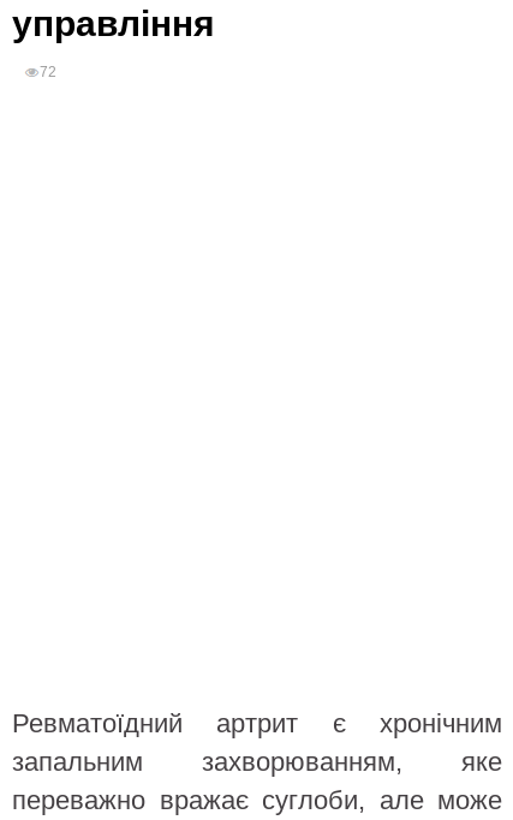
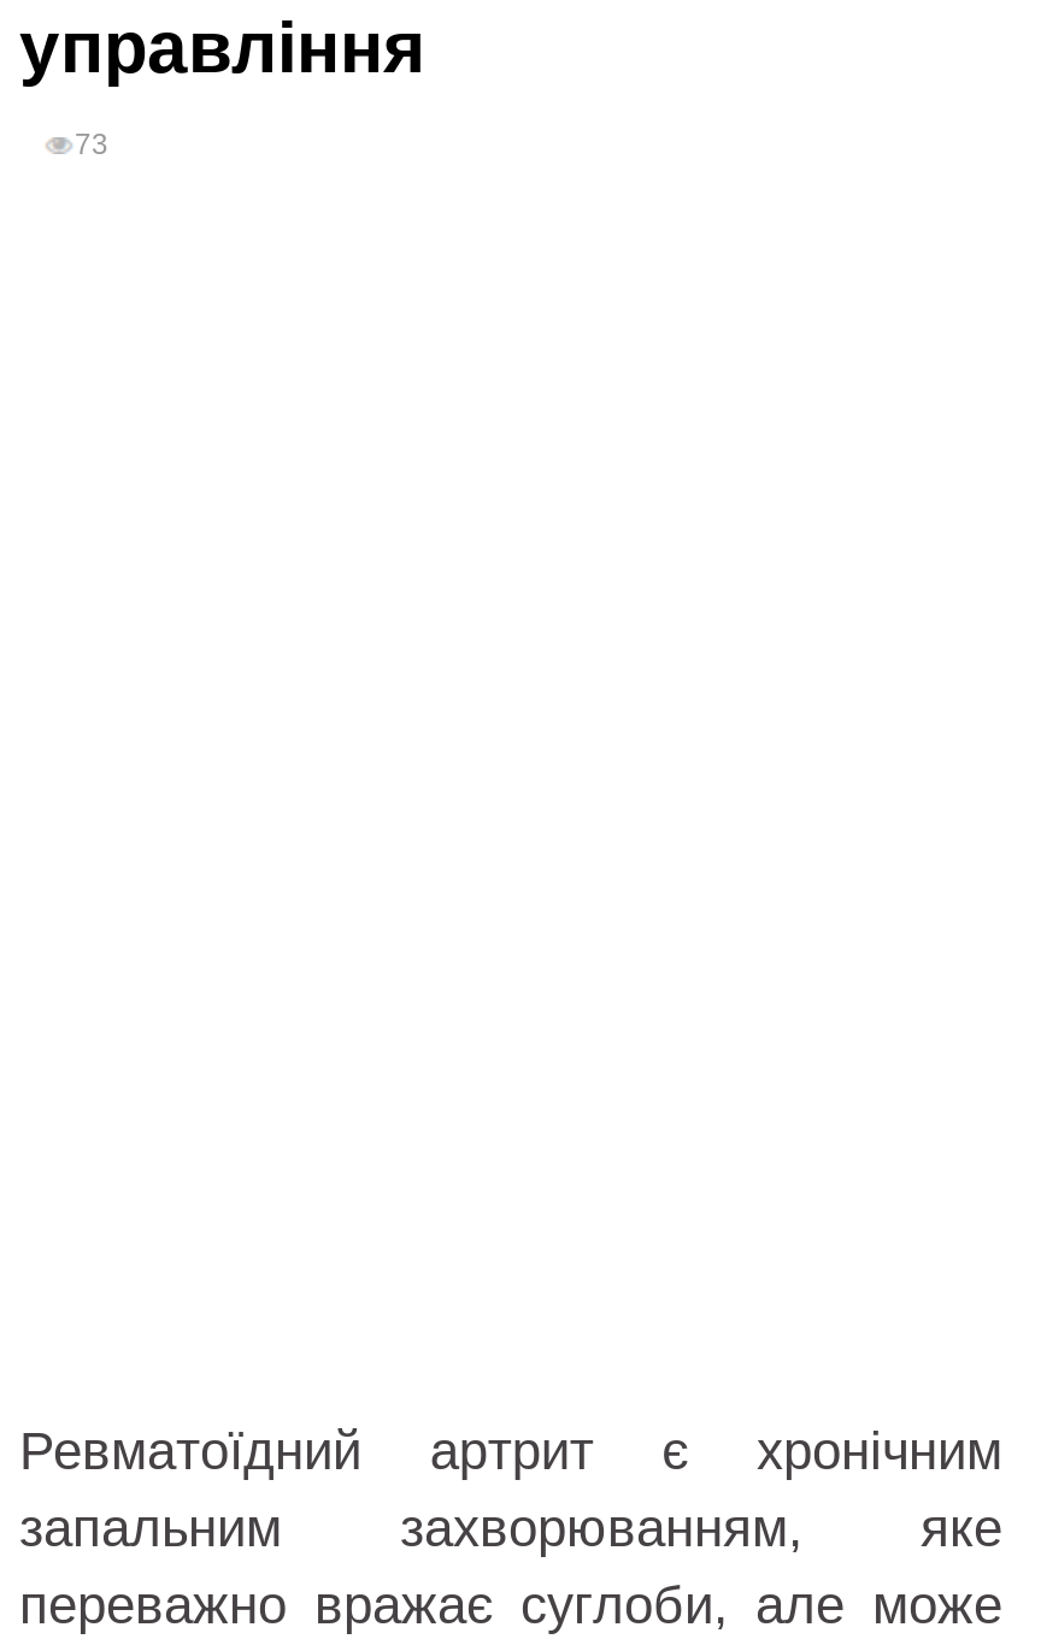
[40,64,56,80] 72 -> [75,128,108,161] 73

